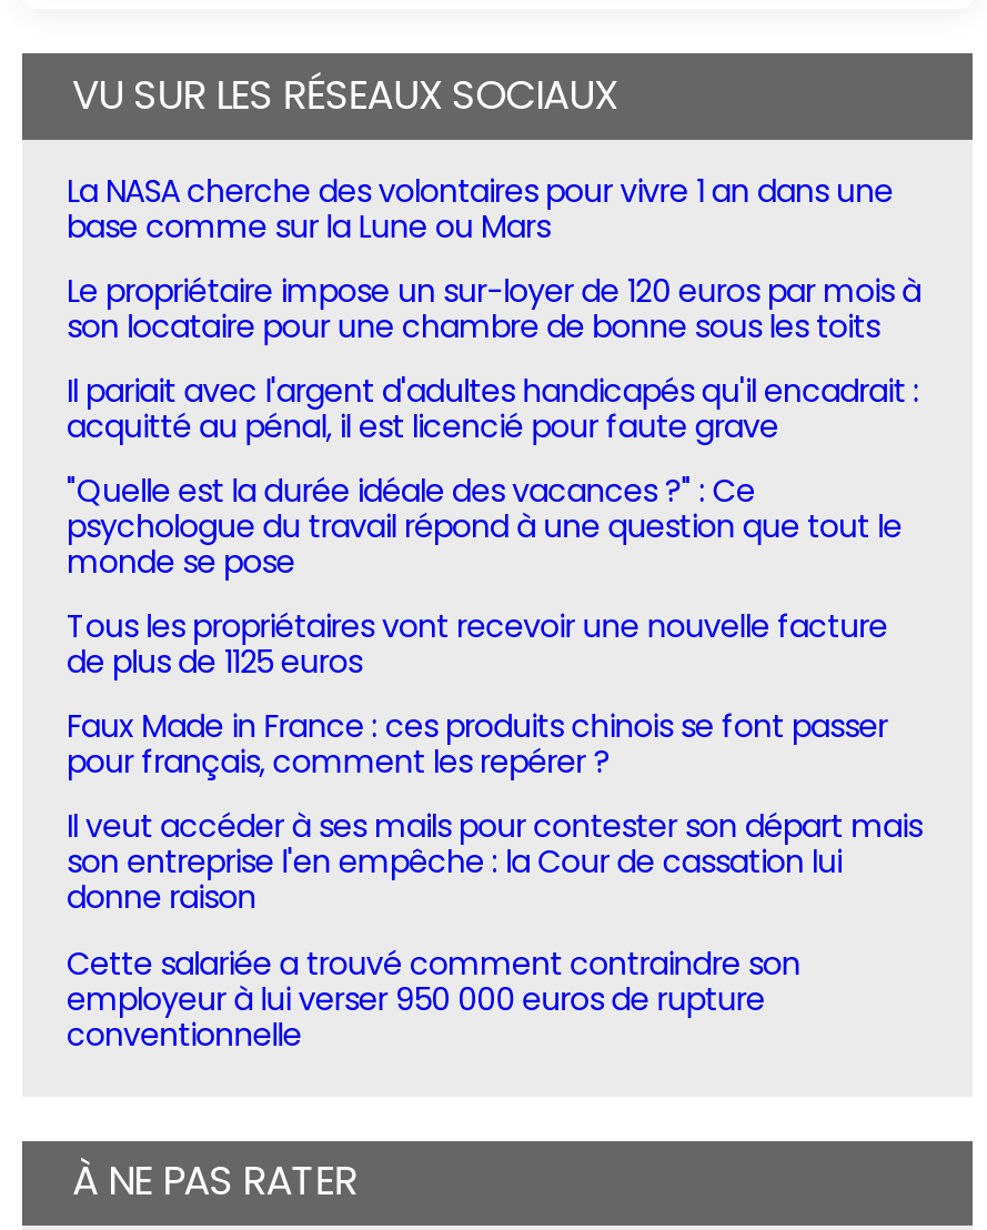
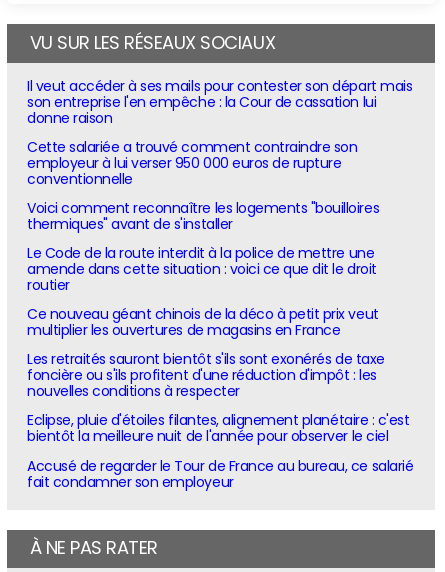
[67,175,921,778] La NASA cherche des volontaires pour vivre 1 an dans une | base comme sur la Lune ou Mars | Le propriétaire impose un sur-loyer de 120 euros par mois à | son locataire pour une chambre de bonne sous les toits | Il pariait avec l'argent d'adultes handicapés qu'il encadrait : | acquitté au pénal, il est licencié pour faute grave | "Quelle est la durée idéale des vacances ?" : Ce | psychologue du travail répond à une question que tout le | monde se pose | Tous les propriétaires vont recevoir une nouvelle facture | de plus de 1125 euros | Faux Made in France : ces produits chinois se font passer | pour français, comment les repérer ? -> none
moved [67,811,922,1049] -> [27,79,412,186]: Il veut accéder à ses mails pour contester son départ mais | son entreprise l'en empêche : la Cour de cassation lui | donne raison | Cette salariée a trouvé comment contraindre son | employeur à lui verser 950 000 euros de rupture | conventionnelle
none -> [27,201,413,489] Voici comment reconnaître les logements "bouilloires | thermiques" avant de s'installer | Le Code de la route interdit à la police de mettre une | amende dans cette situation : voici ce que dit le droit | routier | Ce nouveau géant chinois de la déco à petit prix veut | multiplier les ouvertures de magasins en France | Les retraités sauront bientôt s'ils sont exonérés de taxe | foncière ou s'ils profitent d'une réduction d'impôt : les | nouvelles conditions à respecter | Eclipse, pluie d'étoiles filantes, alignement planétaire : c'est | bientôt la meilleure nuit de l'année pour observer le ciel | Accusé de regarder le Tour de France au bureau, ce salarié | fait condamner son employeur

